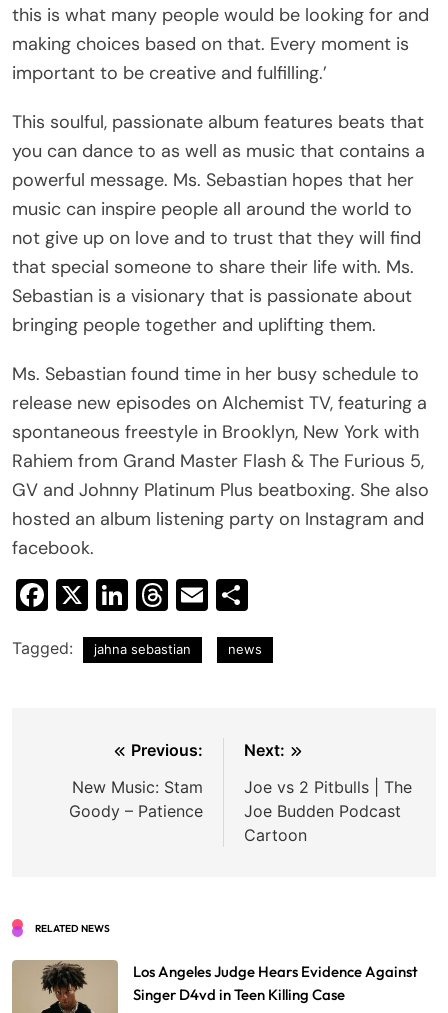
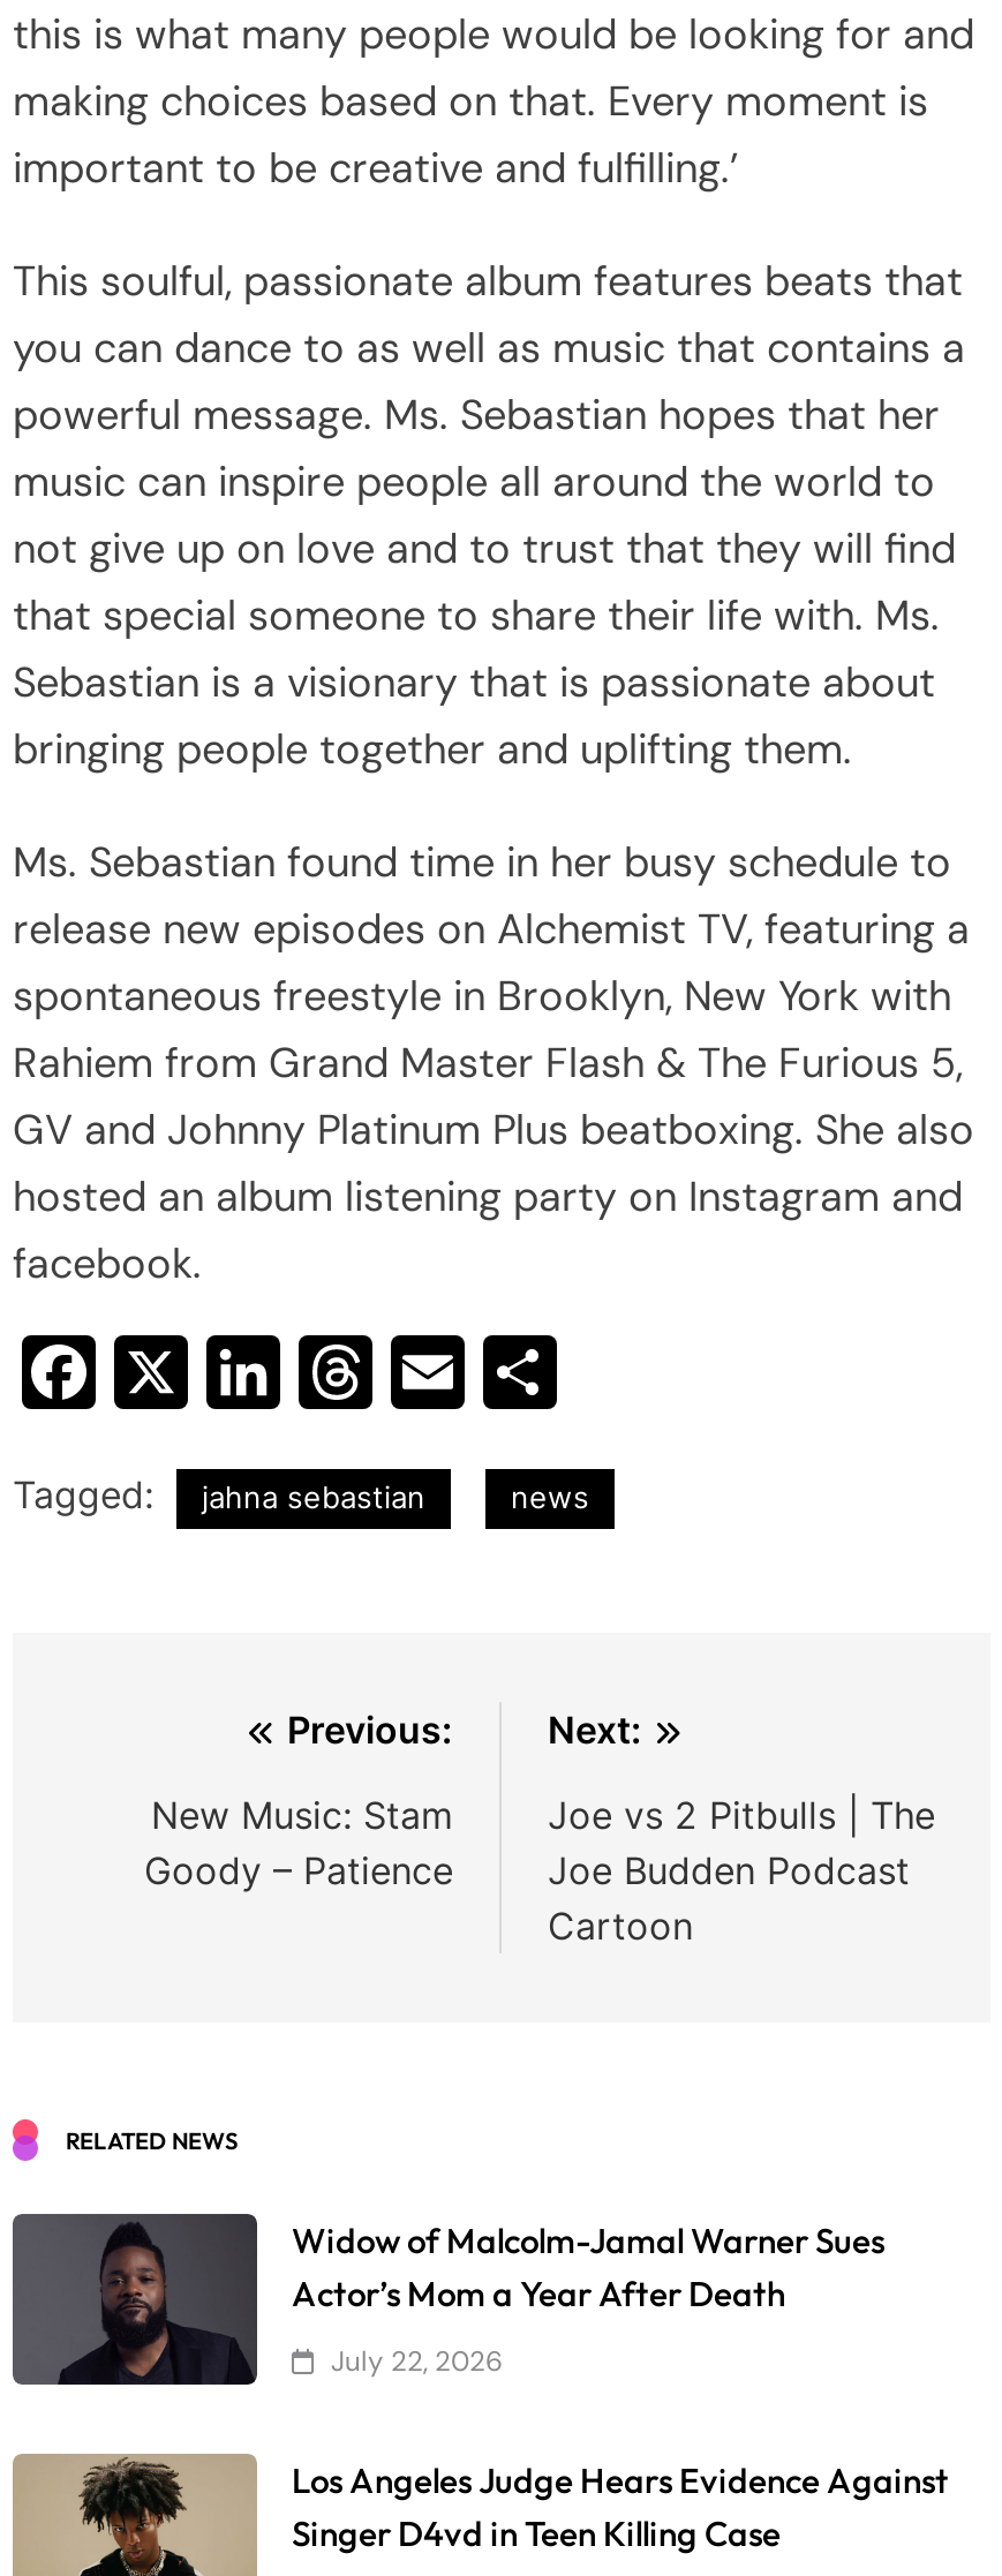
none -> [13,2212,884,2401] [image] | Widow of Malcolm-Jamal Warner Sues | Actor’s Mom a Year After Death | July 22, 2026

